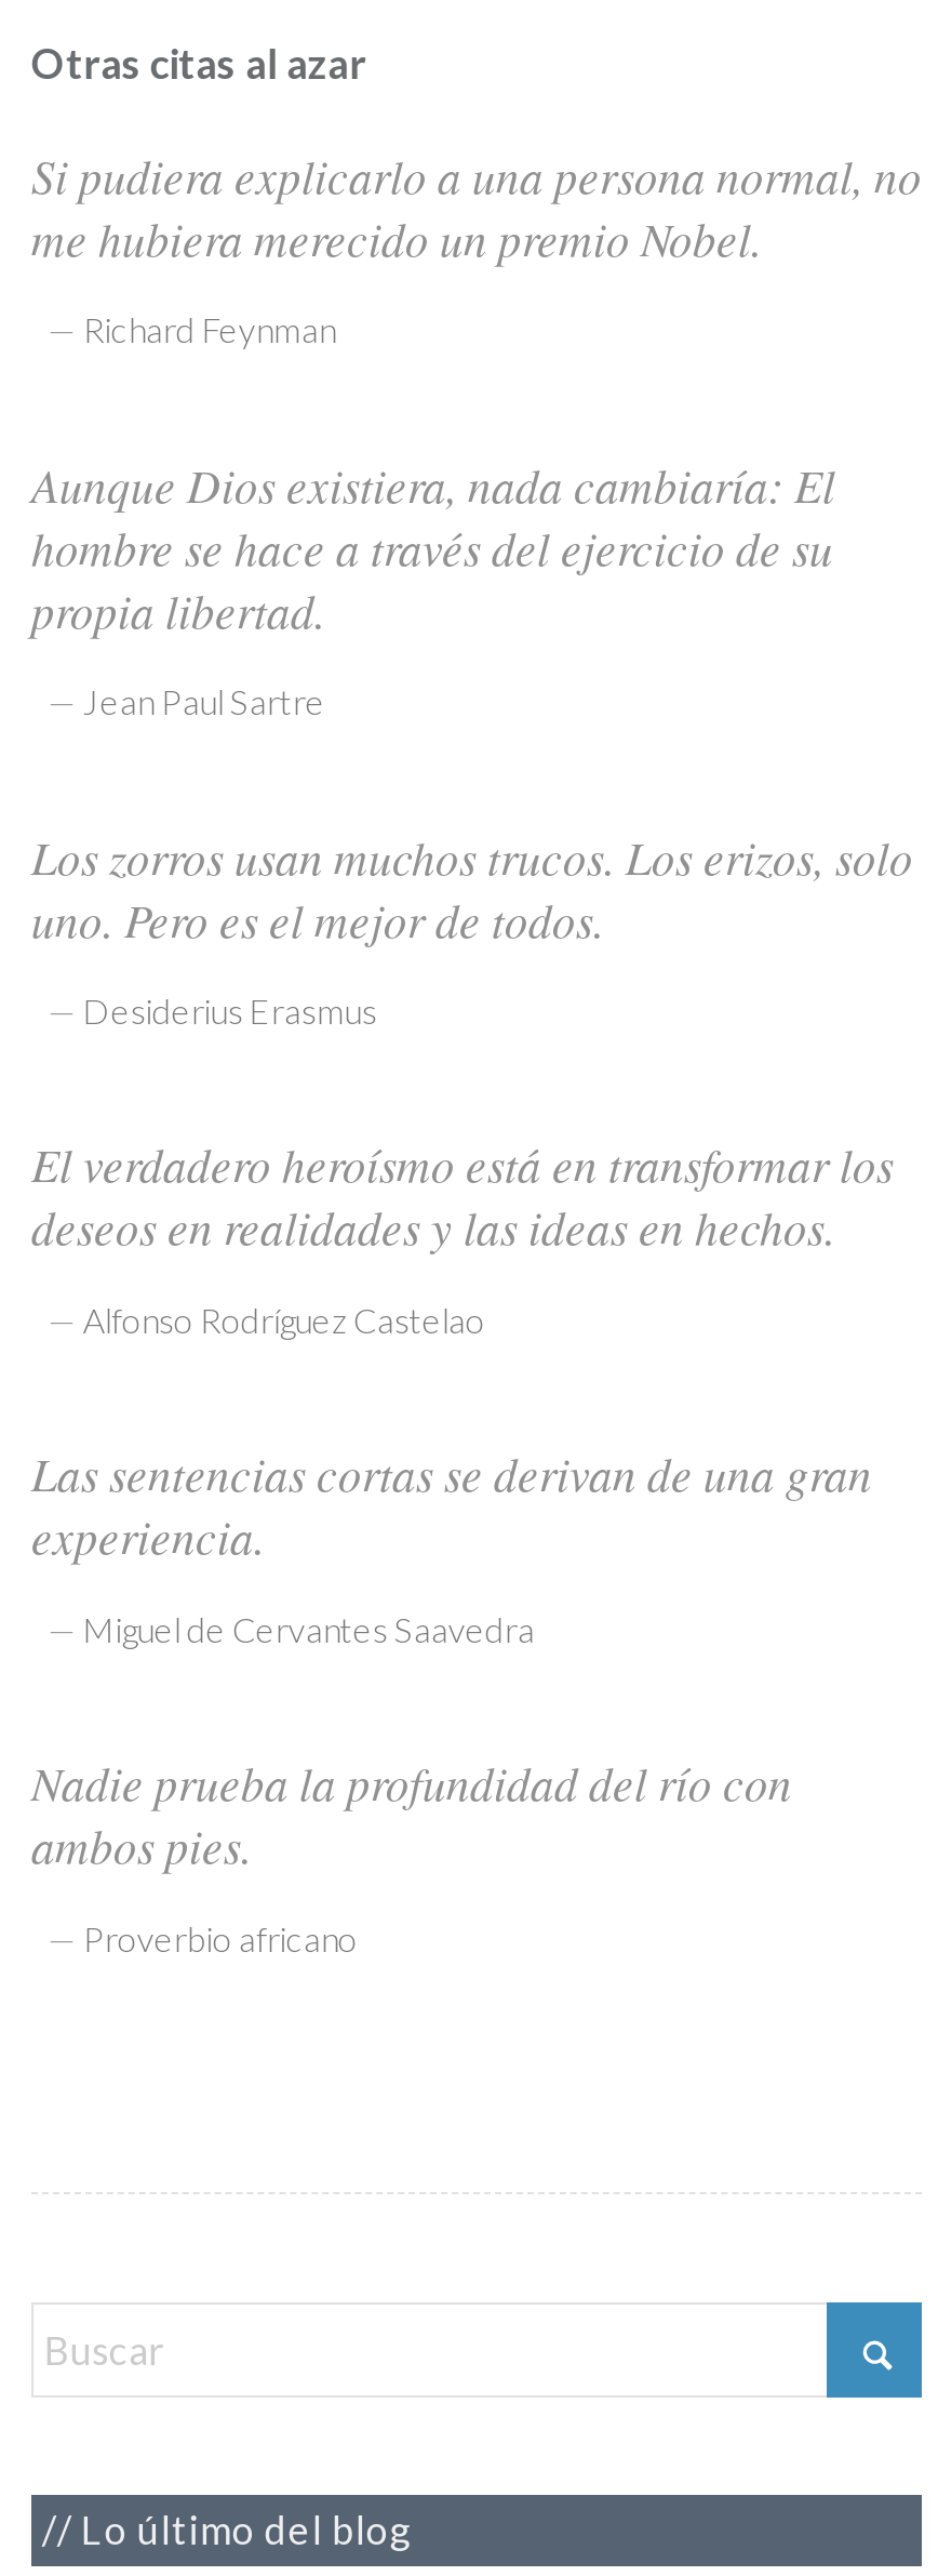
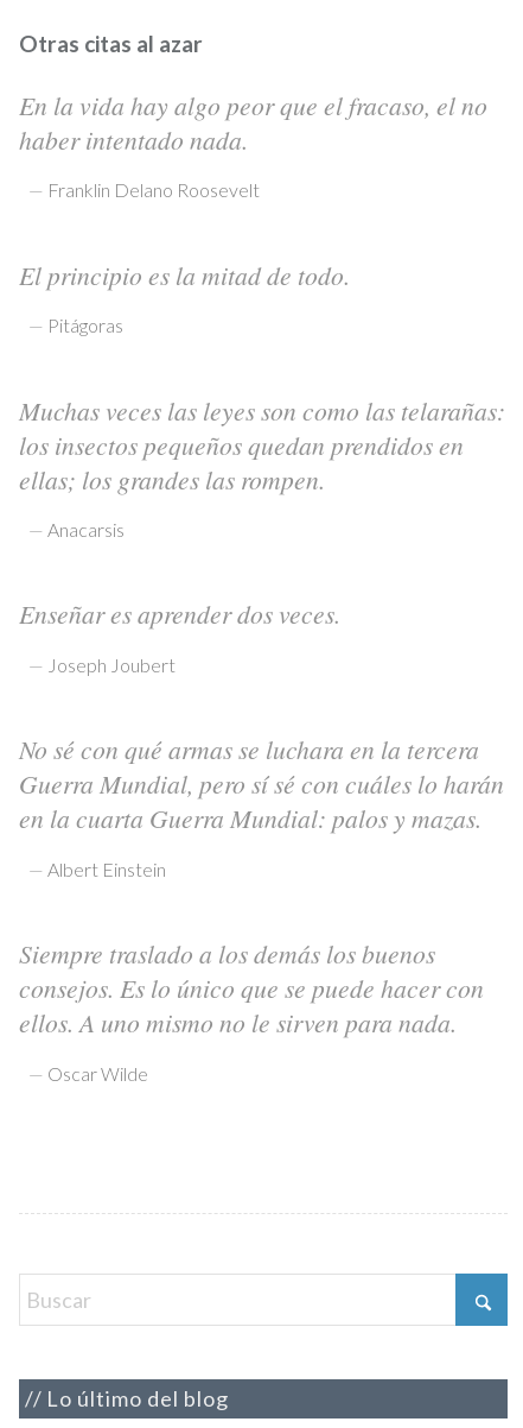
[31,143,922,269] Si pudiera explicarlo a una persona normal, no | me hubiera merecido un premio Nobel. -> [19,88,487,157] En la vida hay algo peor que el fracaso, el no | haber intentado nada.
[48,309,336,350] — Richard Feynman -> [28,179,260,201] — Franklin Delano Roosevelt
[31,452,835,641] Aunque Dios existiera, nada cambiaría: El | hombre se hace a través del ejercicio de su | propia libertad. -> [19,257,350,292] El principio es la mitad de todo.
[48,681,325,722] — Jean Paul Sartre -> [28,314,123,336] — Pitágoras
[31,824,913,950] Los zorros usan muchos trucos. Los erizos, solo | uno. Pero es el mejor de todos. -> [19,393,505,496] Muchas veces las leyes son como las telarañas: | los insectos pequeños quedan prendidos en | ellas; los grandes las rompen.
[48,990,377,1031] — Desiderius Erasmus -> [28,518,124,541] — Anacarsis
[31,1133,893,1259] El verdadero heroísmo está en transformar los | deseos en realidades y las ideas en hechos. -> [19,597,340,631] Enseñar es aprender dos veces.
[48,1299,485,1340] — Alfonso Rodríguez Castelao -> [28,653,175,676] — Joseph Joubert
[31,1442,872,1568] Las sentencias cortas se derivan de una gran | experiencia. -> [19,732,504,836] No sé con qué armas se luchara en la tercera | Guerra Mundial, pero sí sé con cuáles lo harán | en la cuarta Guerra Mundial: palos y mazas.
[48,1608,535,1649] — Miguel de Cervantes Saavedra -> [28,858,166,880] — Albert Einstein
[31,1751,792,1877] Nadie prueba la profundidad del río con | ambos pies. -> [19,936,484,1040] Siempre traslado a los demás los buenos | consejos. Es lo único que se puede hacer con | ellos. A uno mismo no le sirven para nada.
[48,1917,357,1958] — Proverbio africano -> [28,1062,148,1084] — Oscar Wilde

